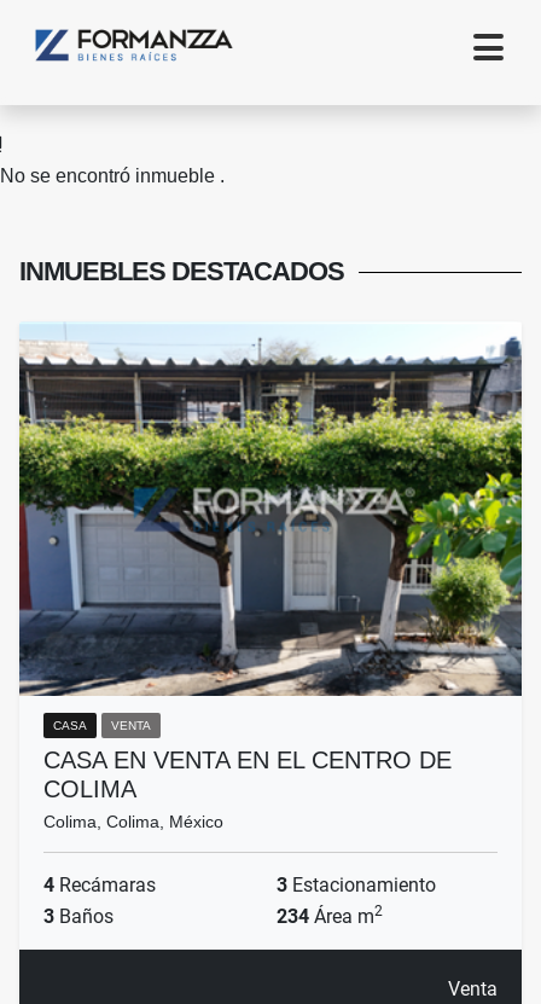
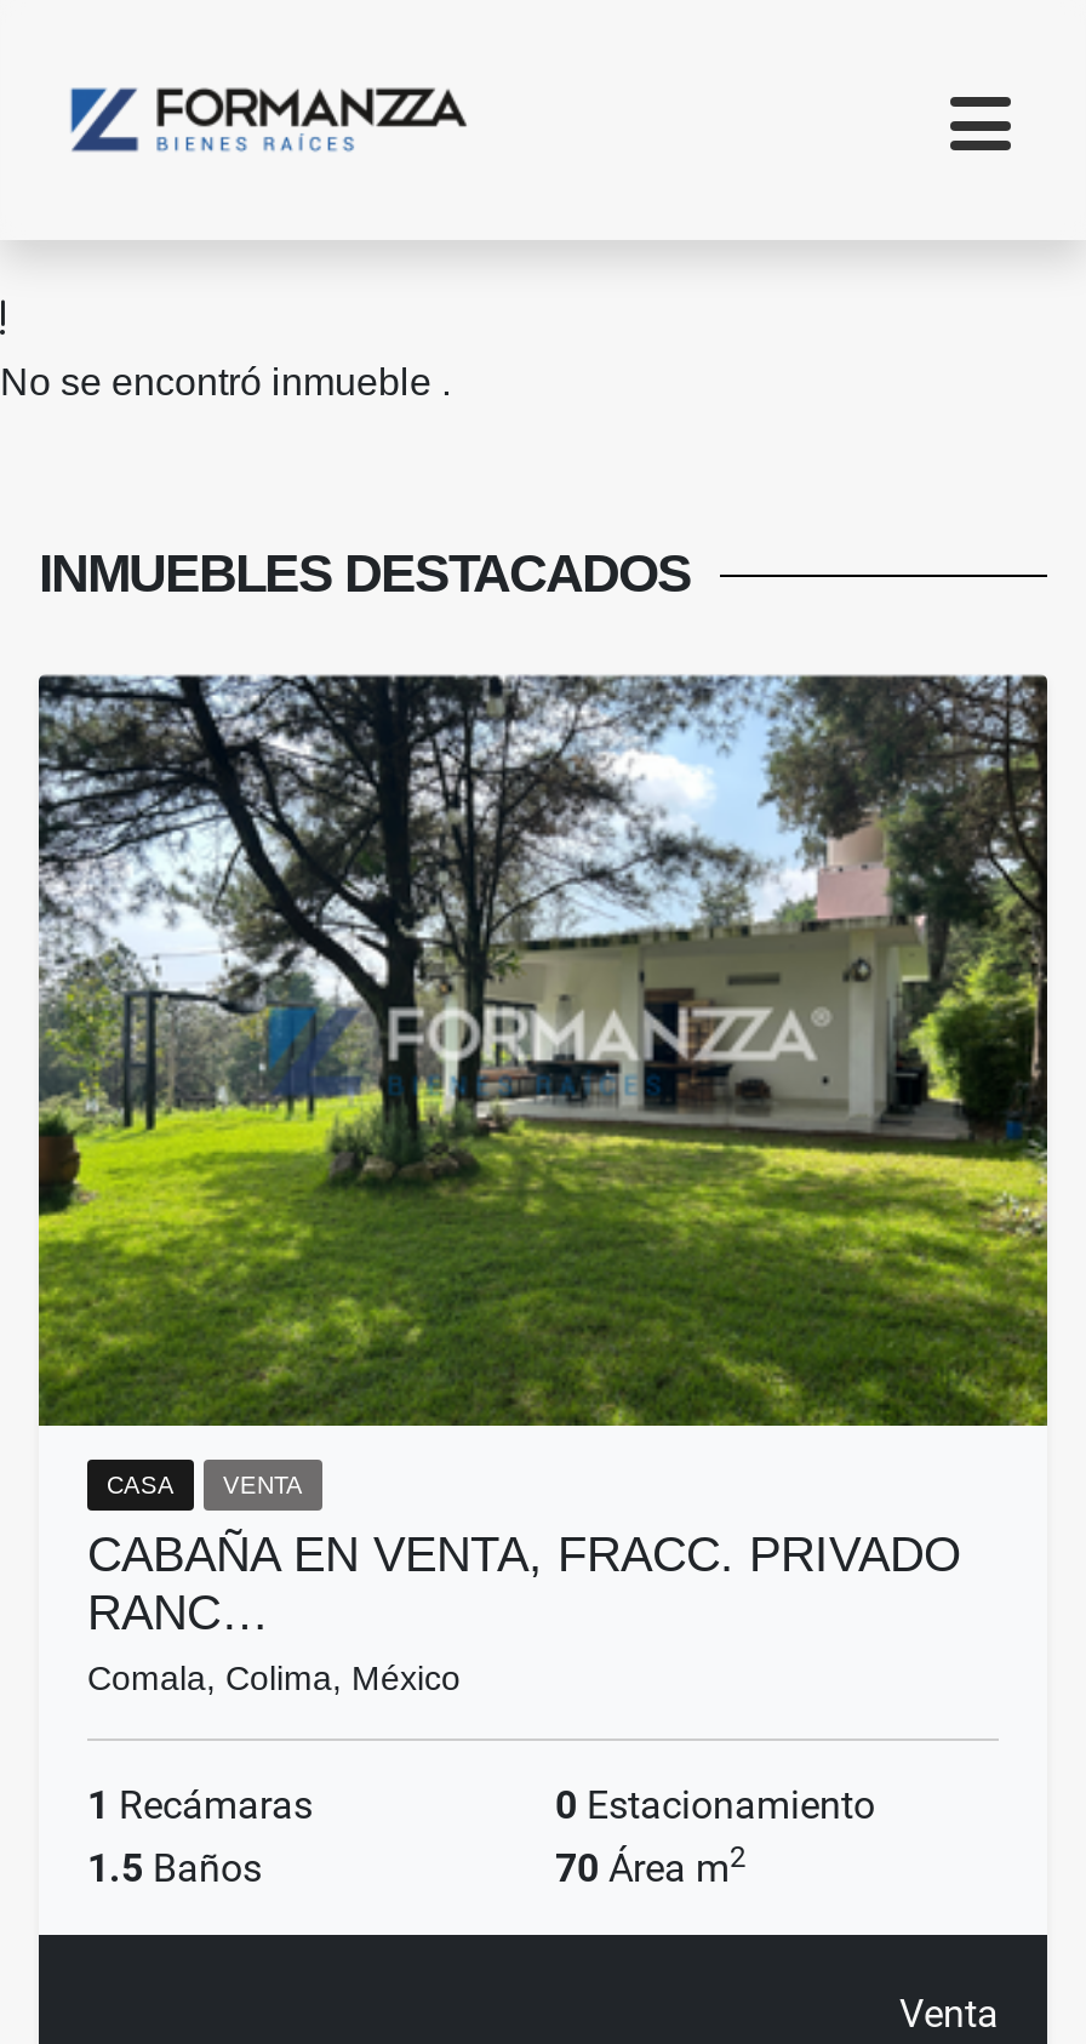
[18,321,523,697] [image] -> [36,672,1050,1428] [image]
[43,747,452,832] CASA EN VENTA EN EL CENTRO DE | COLIMA | Colima, Colima, México -> [87,1529,962,1698] CABAÑA EN VENTA, FRACC. PRIVADO | RANC… | Comala, Colima, México
[43,874,436,928] 4 Recámaras | 3 Estacionamiento | 3 Baños | 234 Área m2 -> [87,1783,875,1892] 1 Recámaras | 0 Estacionamiento | 1.5 Baños | 70 Área m2

